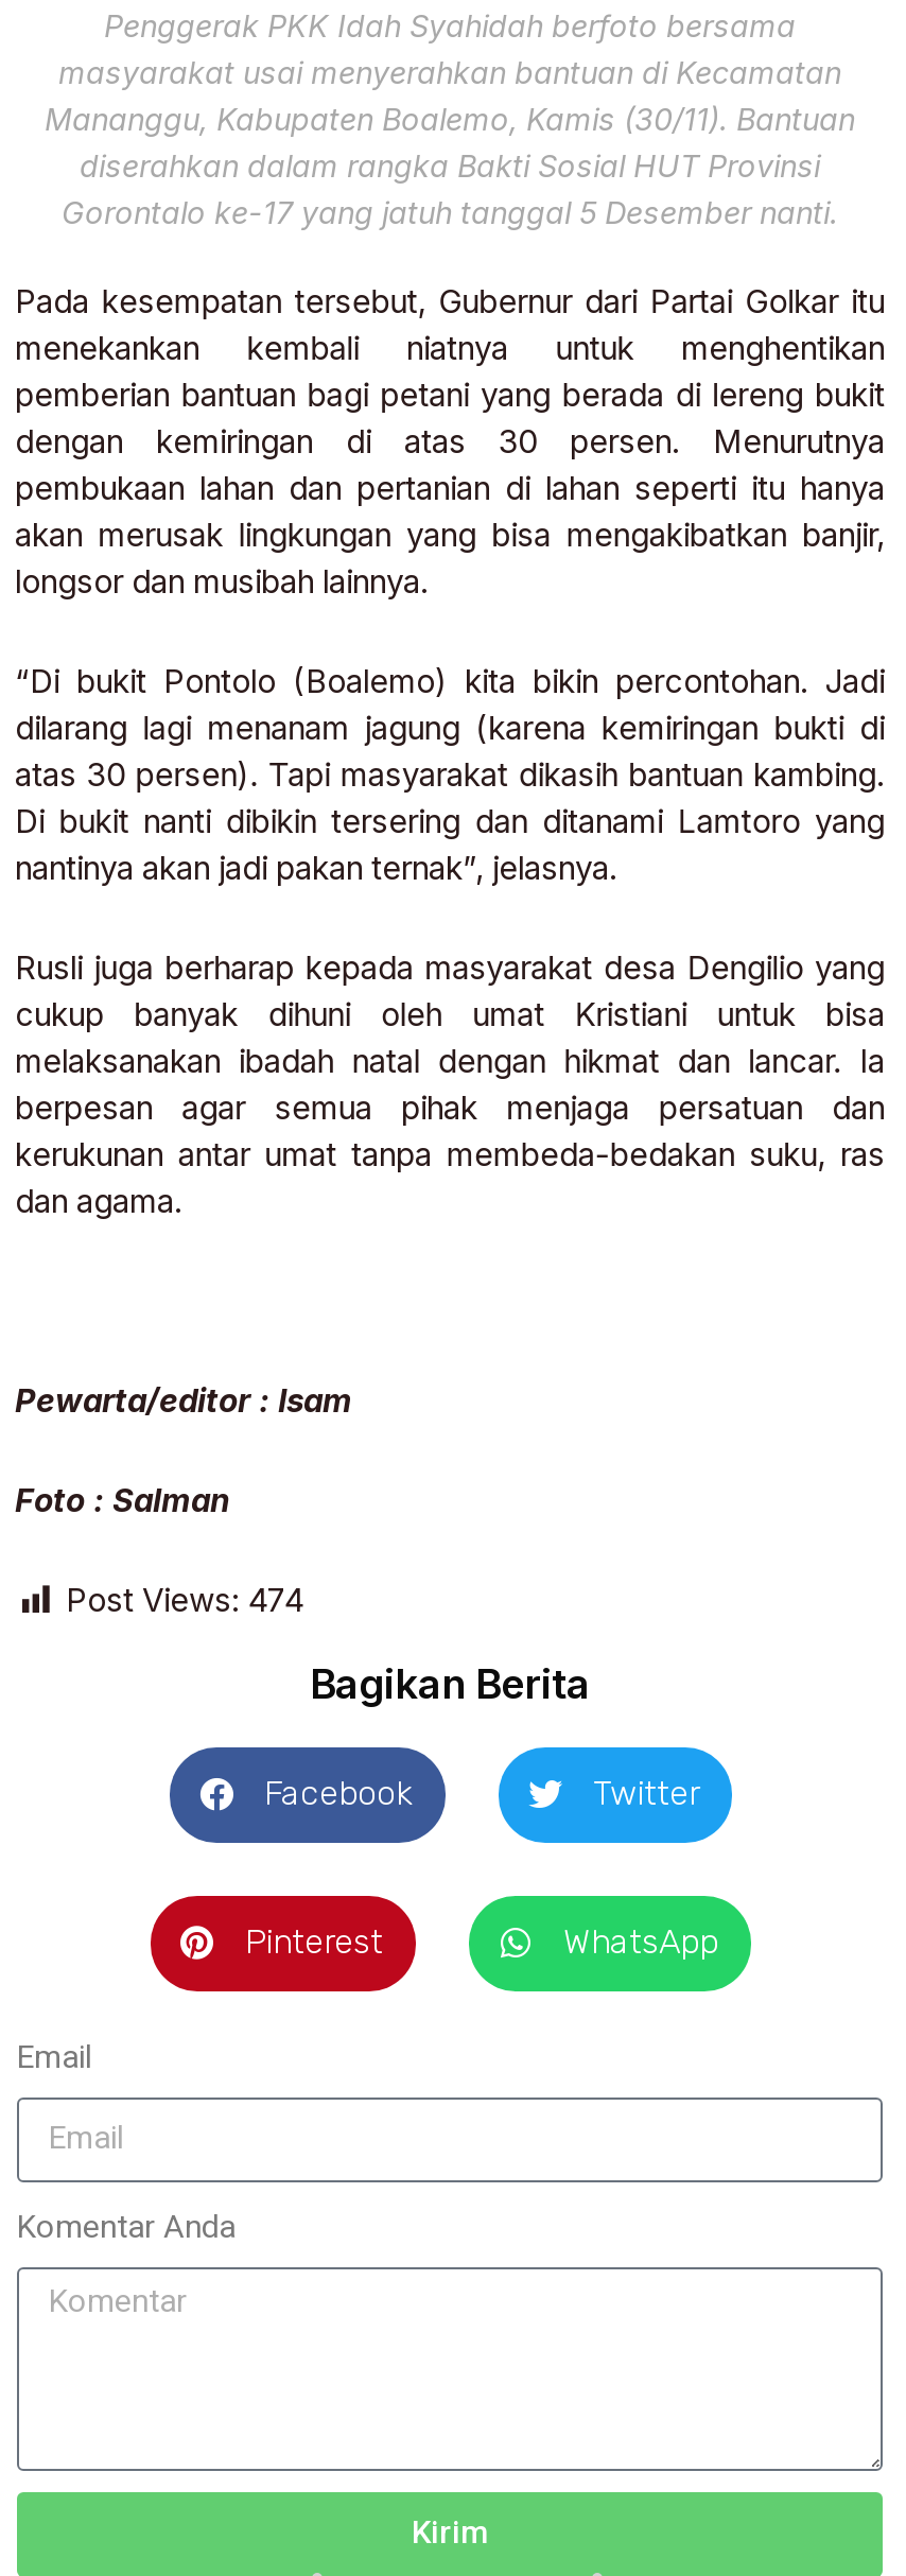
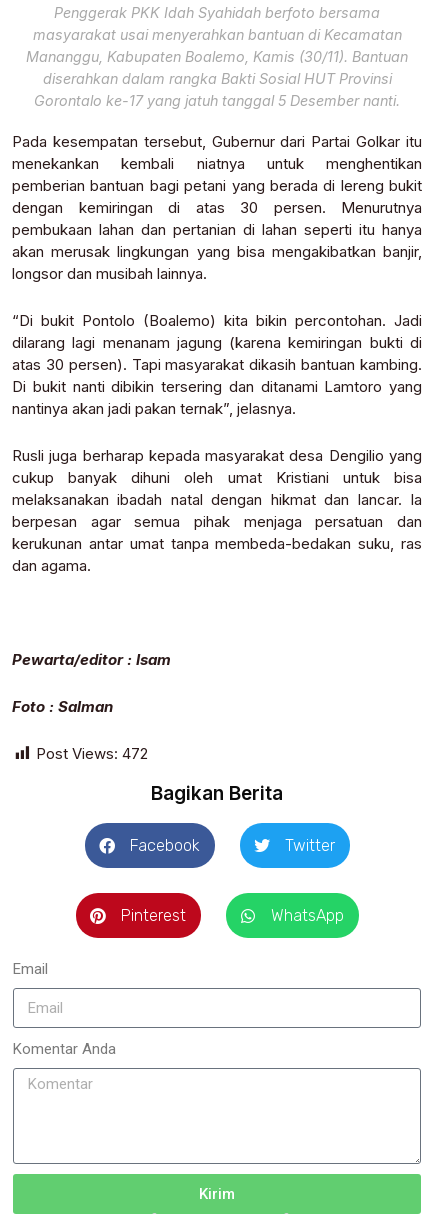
[66,1579,303,1619] Post Views: 474 -> [36,744,148,763] Post Views: 472

